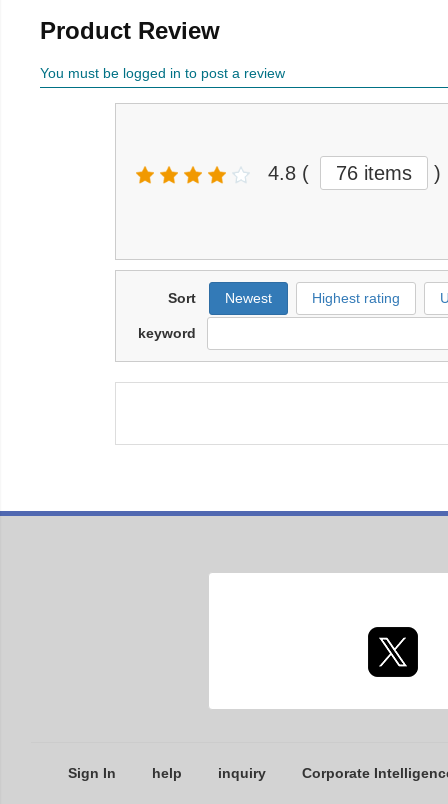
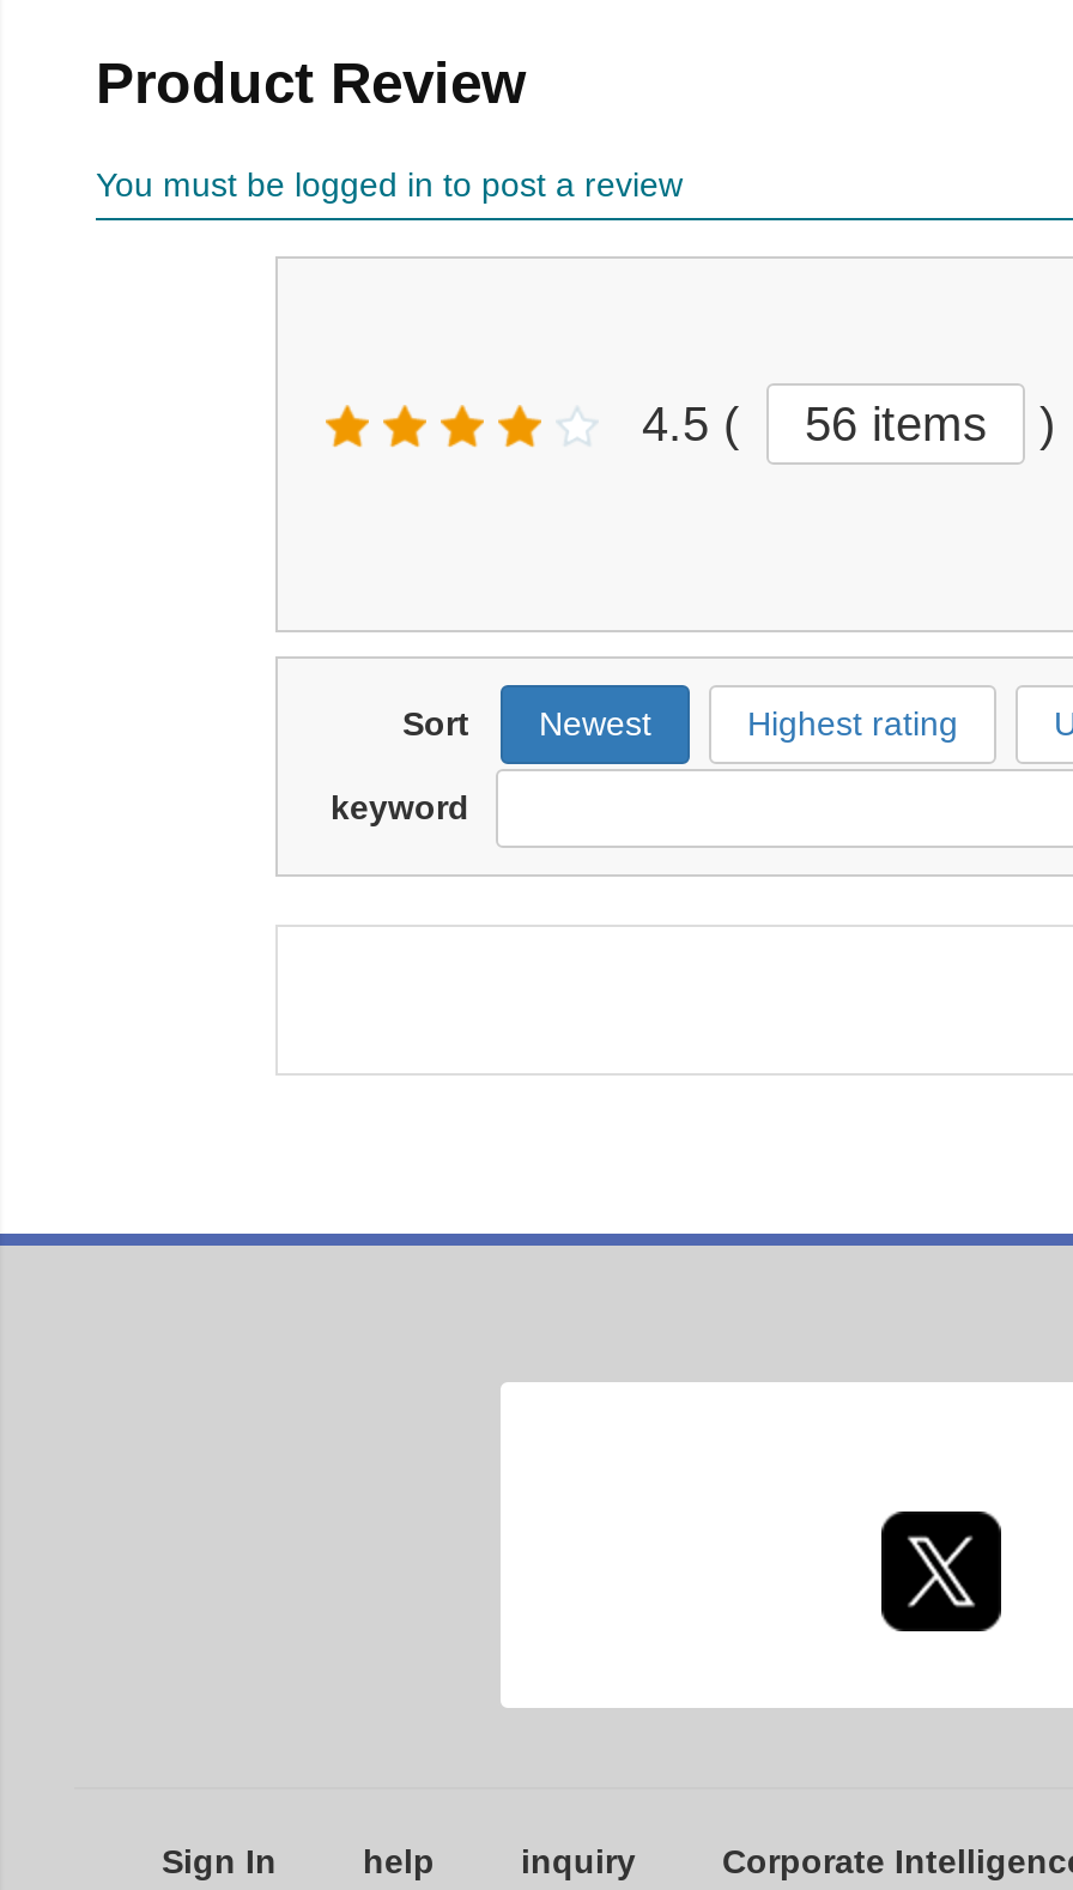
[262,162,315,184] 4.8 ( -> [628,396,754,449] 4.5 (
[336,162,412,184] 76 items -> [805,396,987,449] 56 items

